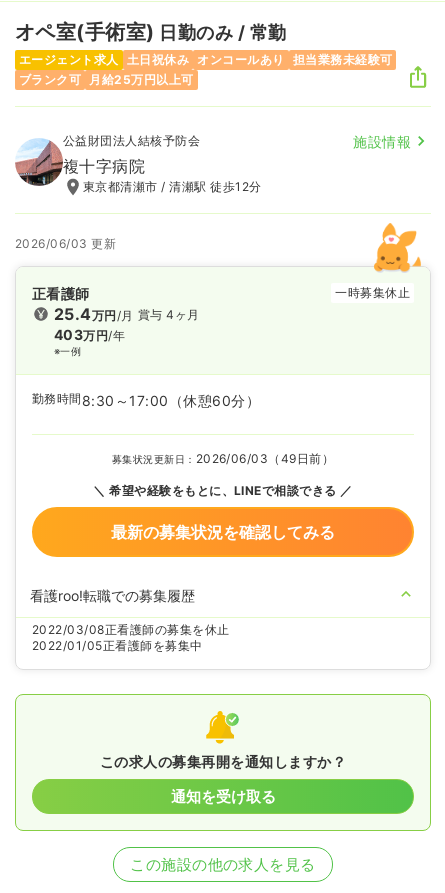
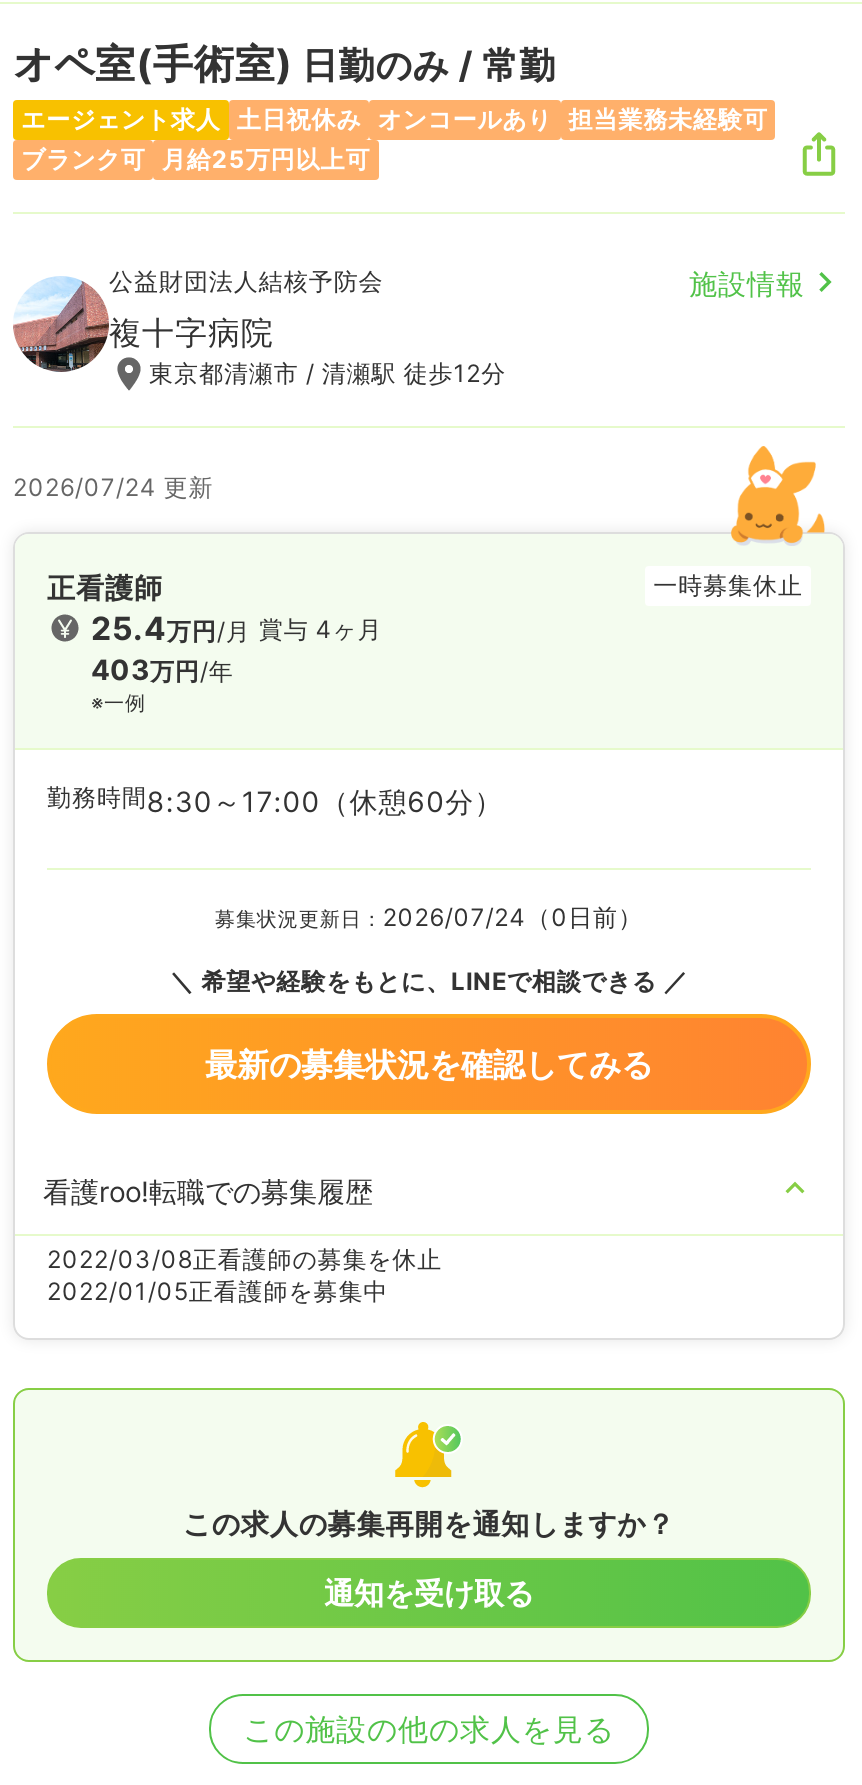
[15,236,116,251] 2026/06/03 更新 -> [13,472,213,502] 2026/07/24 更新
[112,451,334,466] 募集状況更新日：2026/06/03（49日前） -> [215,902,643,932] 募集状況更新日：2026/07/24（0日前）

